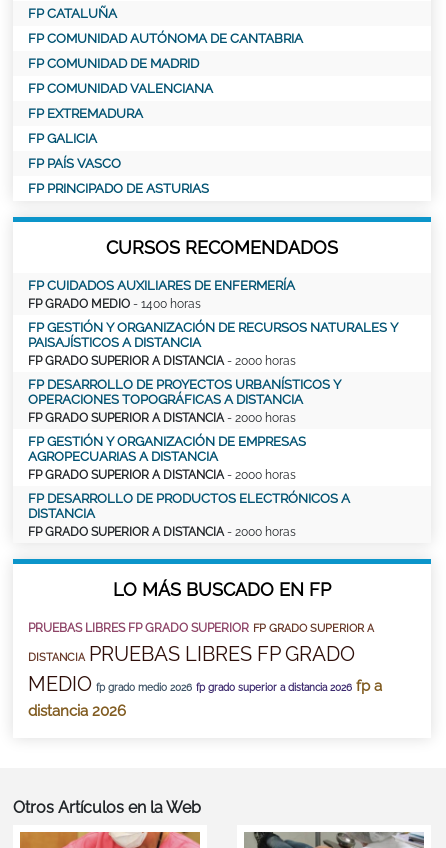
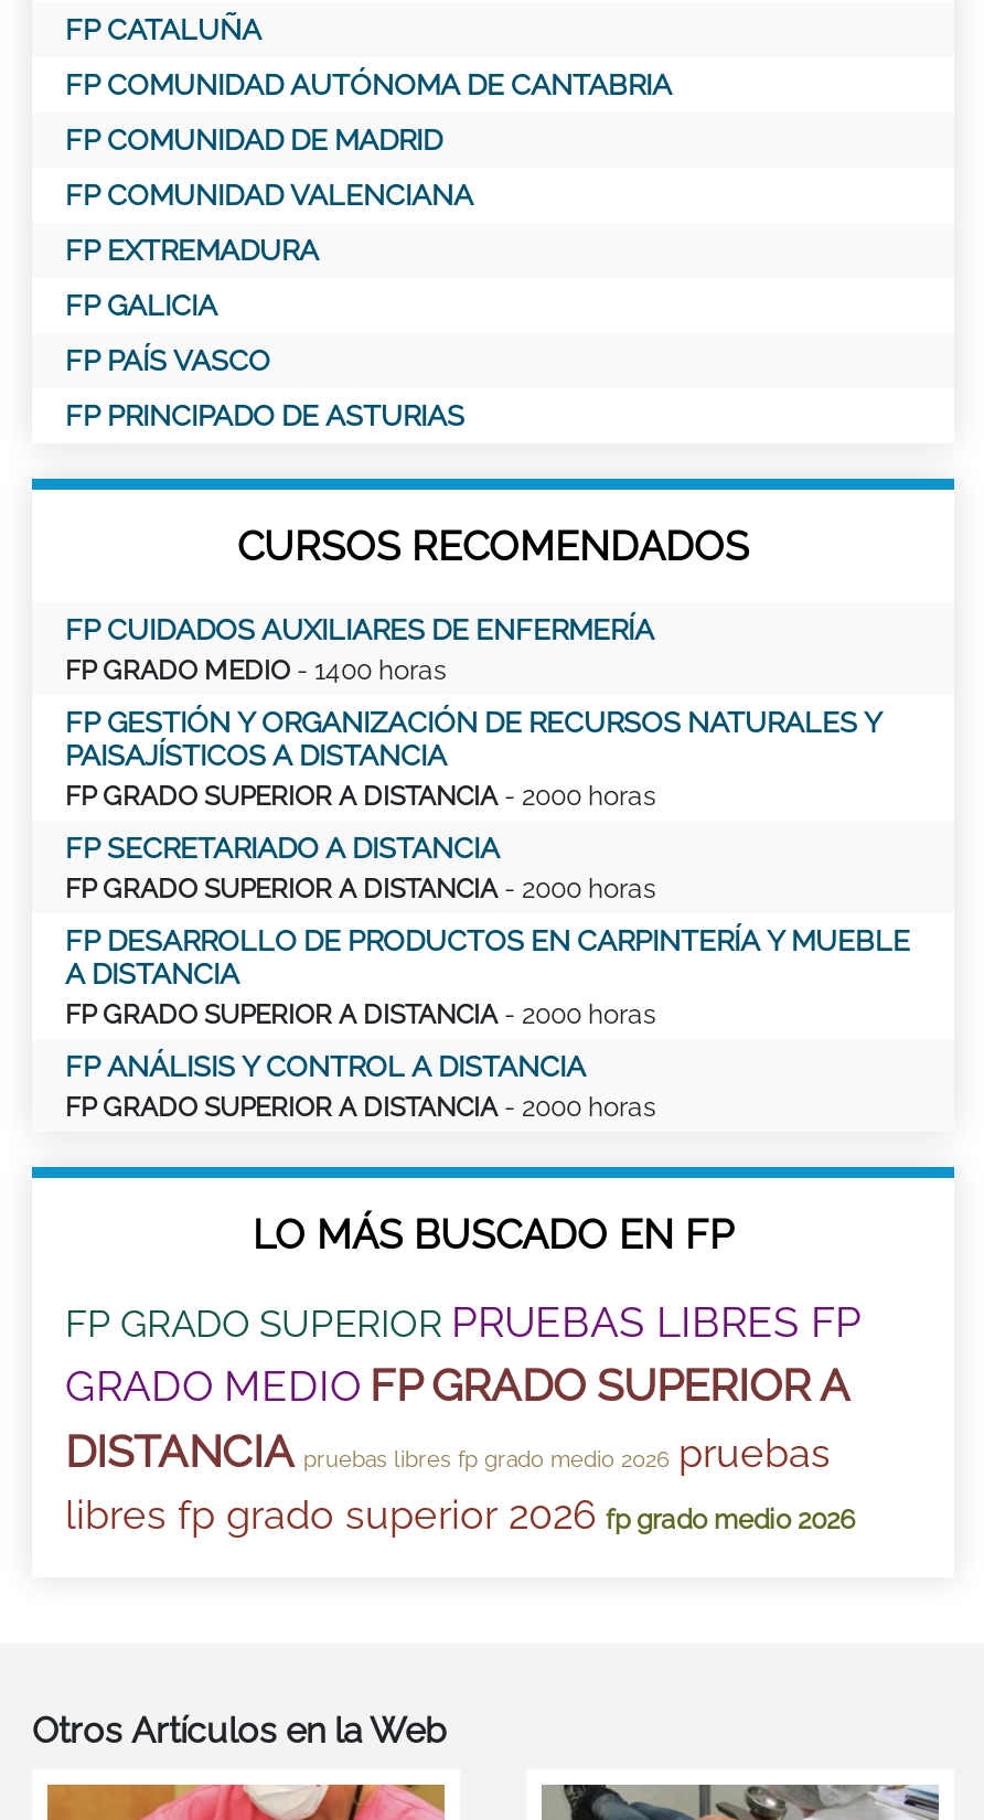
[28,377,341,407] FP DESARROLLO DE PROYECTOS URBANÍSTICOS Y | OPERACIONES TOPOGRÁFICAS A DISTANCIA -> [65,833,500,866] FP SECRETARIADO A DISTANCIA
[28,434,306,464] FP GESTIÓN Y ORGANIZACIÓN DE EMPRESAS | AGROPECUARIAS A DISTANCIA -> [65,925,910,991] FP DESARROLLO DE PRODUCTOS EN CARPINTERÍA Y MUEBLE | A DISTANCIA
[28,491,350,521] FP DESARROLLO DE PRODUCTOS ELECTRÓNICOS A | DISTANCIA -> [65,1051,586,1084] FP ANÁLISIS Y CONTROL A DISTANCIA
[28,621,382,720] PRUEBAS LIBRES FP GRADO SUPERIOR FP GRADO SUPERIOR A | DISTANCIA PRUEBAS LIBRES FP GRADO | MEDIO fp grado medio 2026 fp grado superior a distancia 2026 fp a | distancia 2026 -> [65,1298,862,1539] FP GRADO SUPERIOR PRUEBAS LIBRES FP | GRADO MEDIO FP GRADO SUPERIOR A | DISTANCIA pruebas libres fp grado medio 2026 pruebas | libres fp grado superior 2026 fp grado medio 2026

